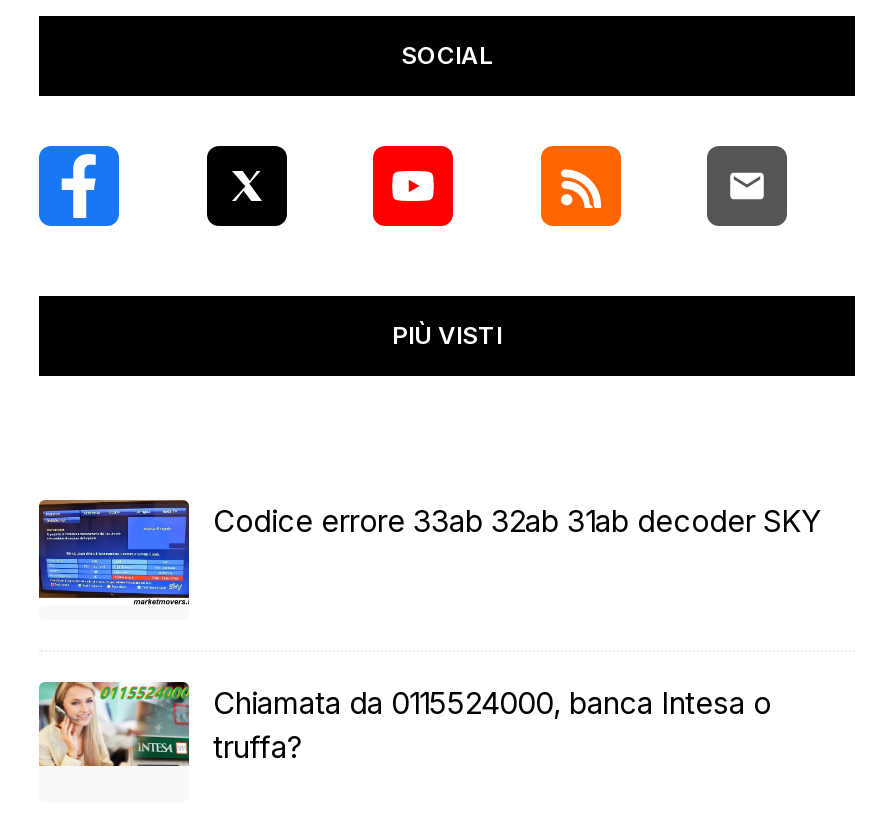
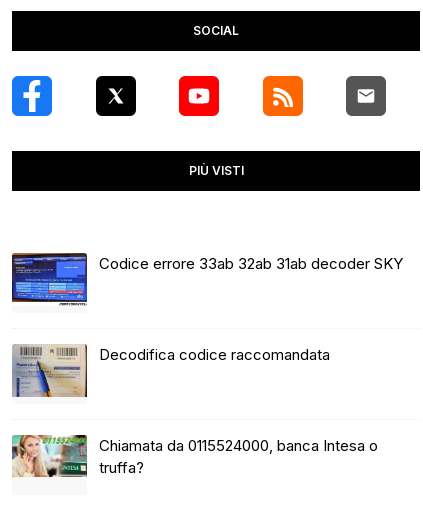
none -> [12,344,330,398] [image] | Decodifica codice raccomandata

